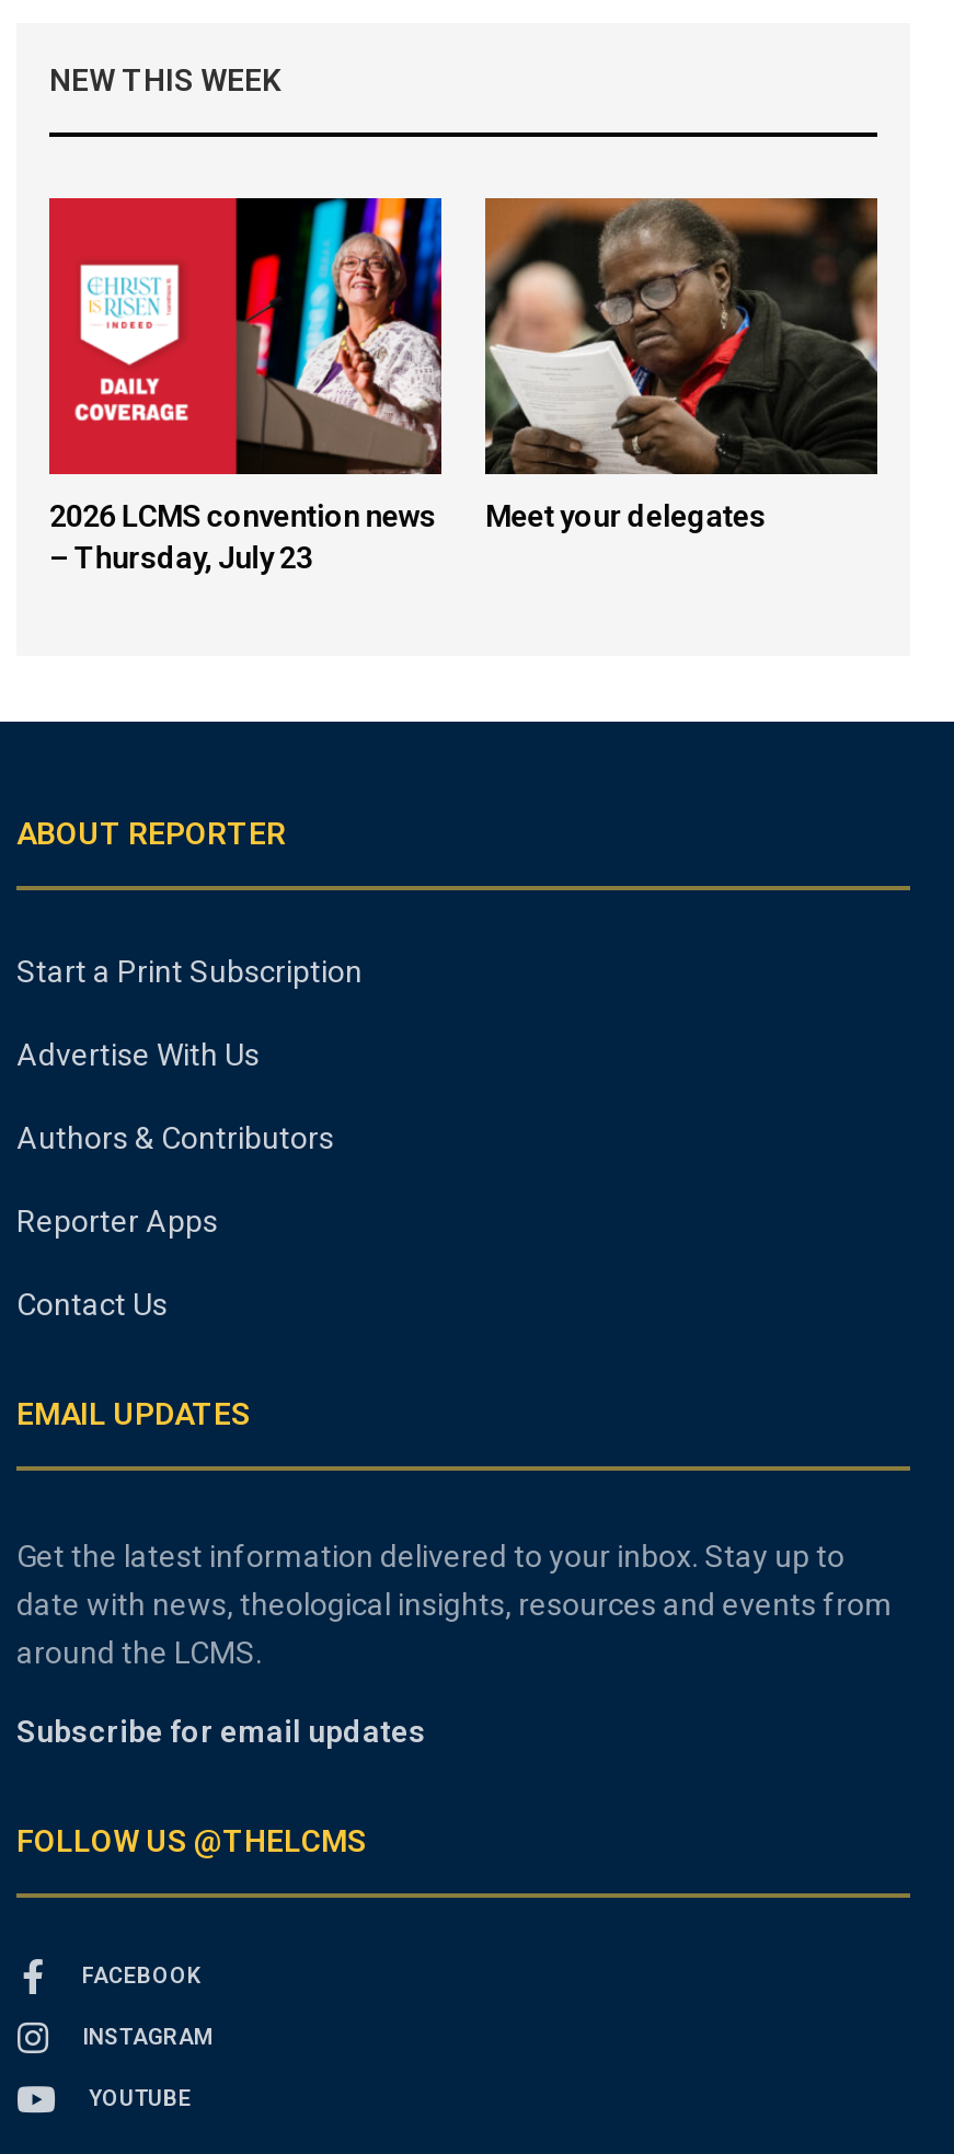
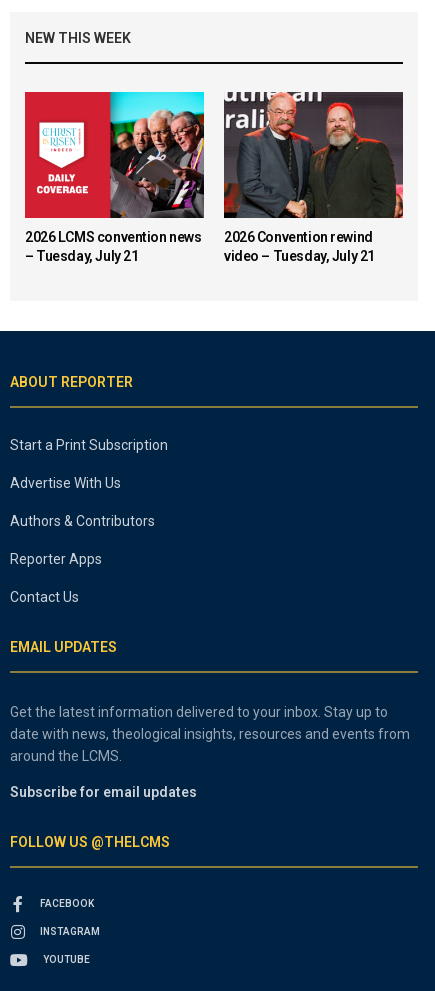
[49,196,444,574] [image] | – Thursday, July 23 -> [25,91,205,264] [image] | – Tuesday, July 21
[483,196,880,533] [image] | Meet your delegates -> [223,91,404,264] [image] | 2026 Convention rewind | video – Tuesday, July 21

